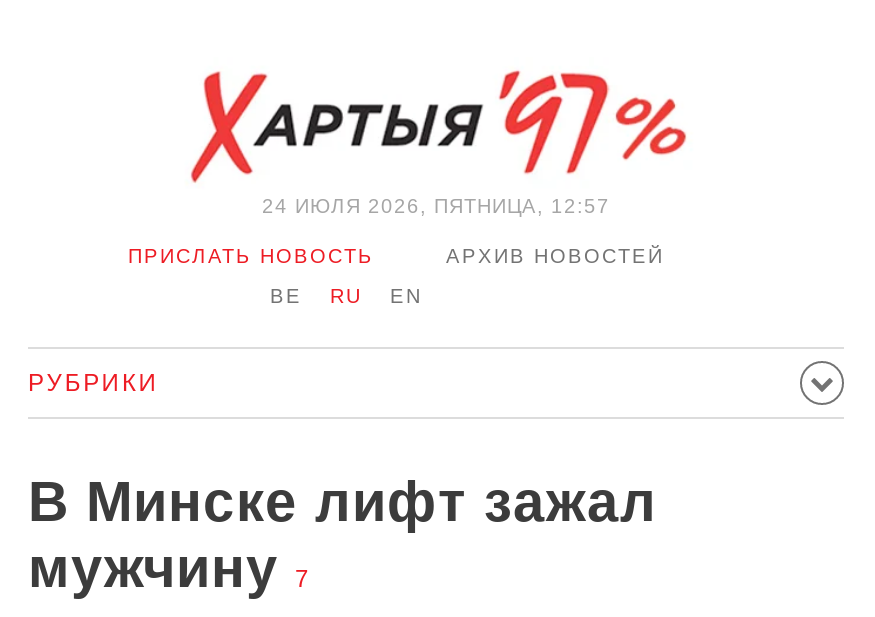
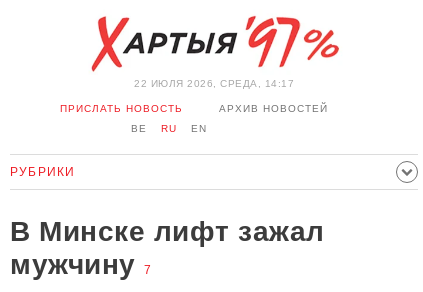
[262,195,610,217] 24 ИЮЛЯ 2026, ПЯТНИЦА, 12:57 -> [134,78,294,89] 22 ИЮЛЯ 2026, СРЕДА, 14:17

